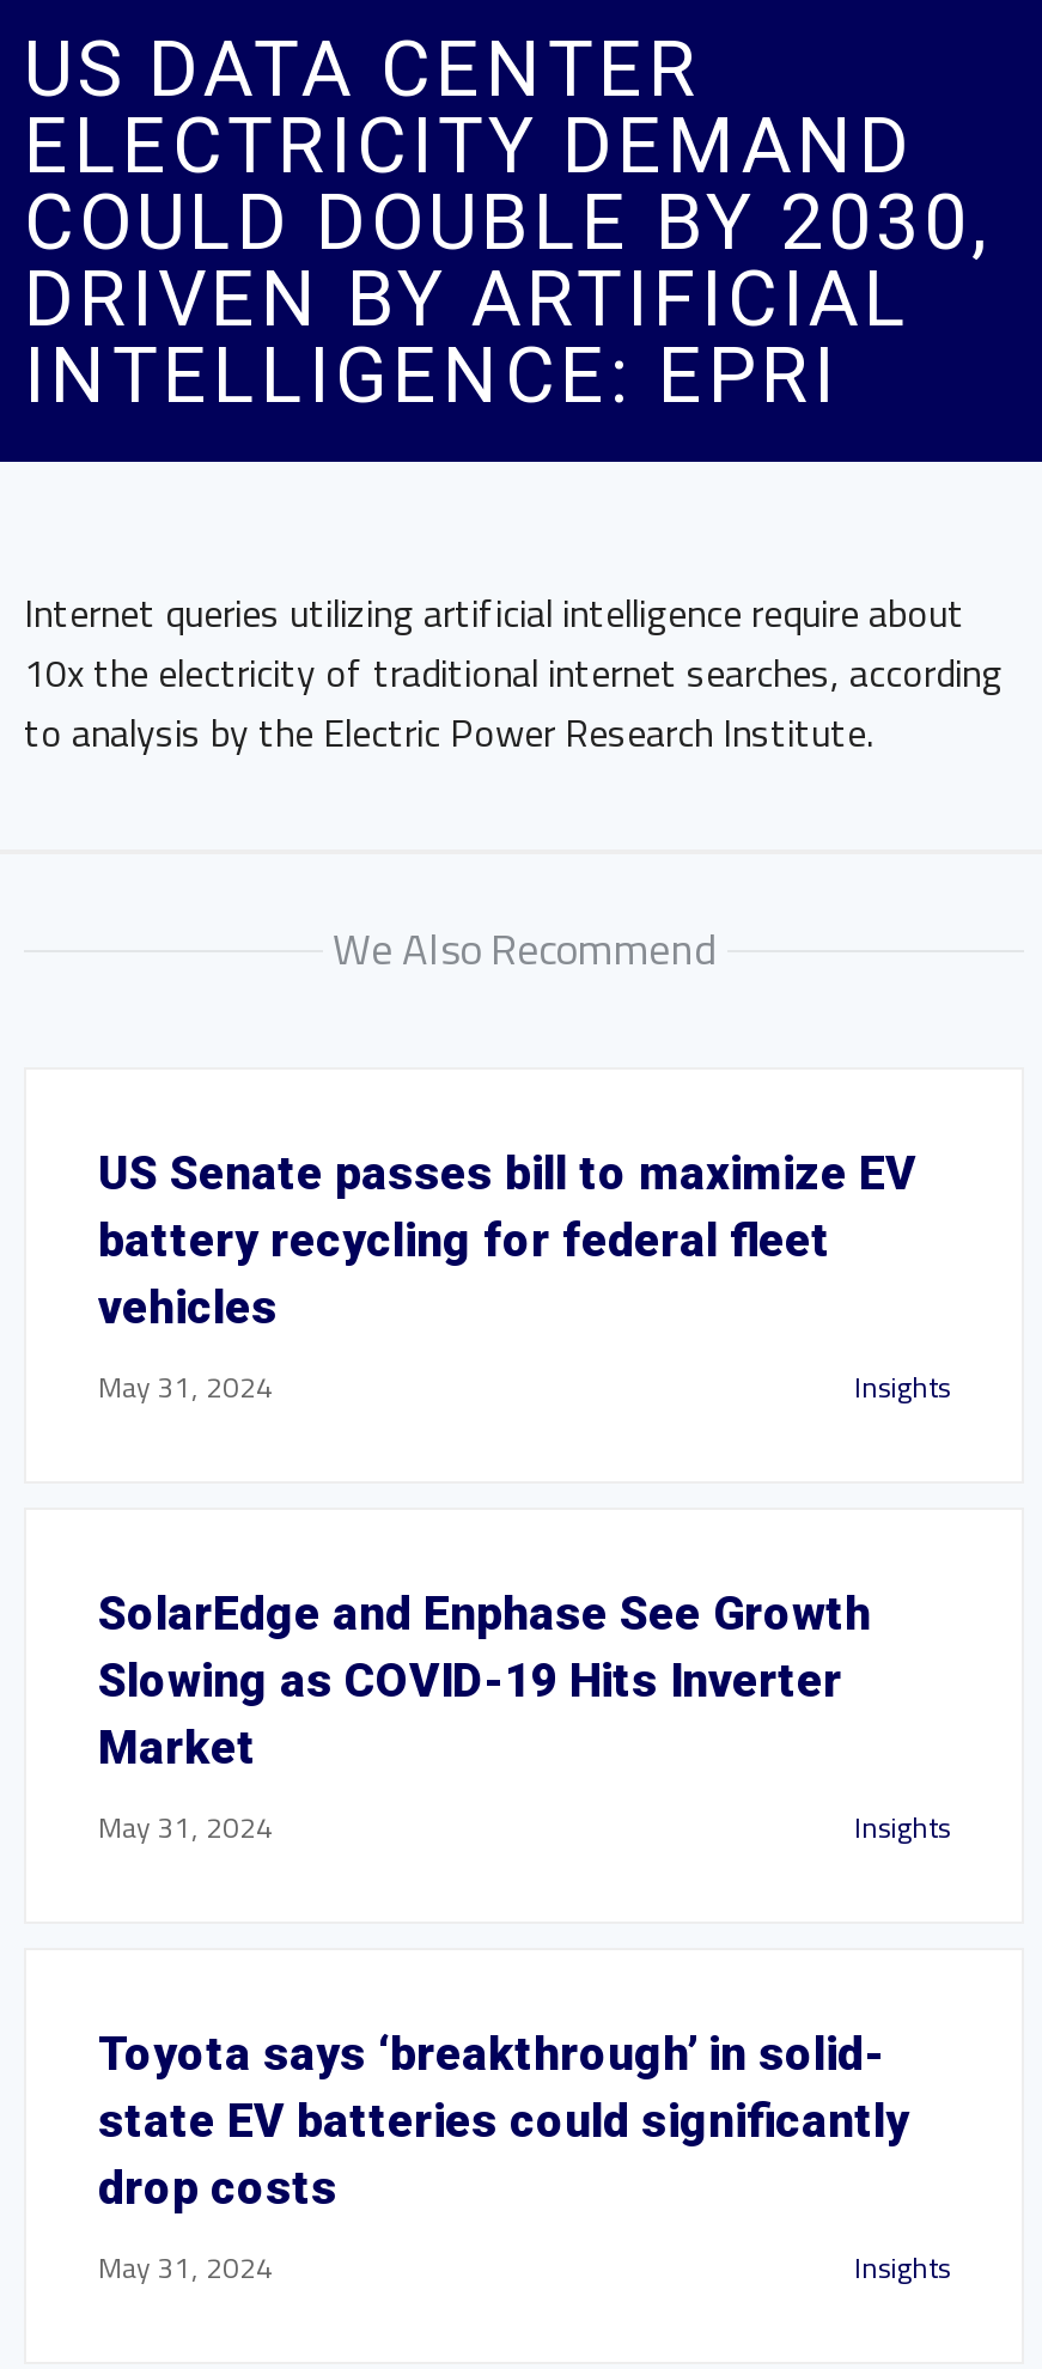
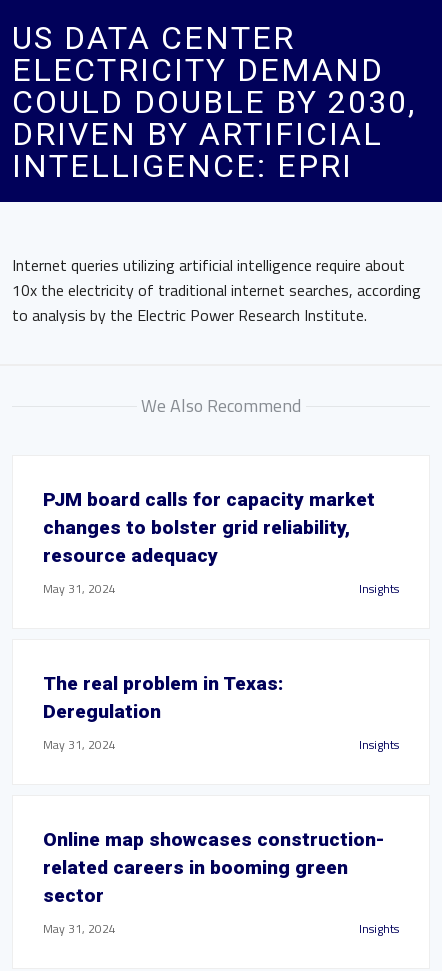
[98,1146,916,1335] US Senate passes bill to maximize EV | battery recycling for federal fleet | vehicles -> [43,488,375,567] PJM board calls for capacity market | changes to bolster grid reliability, | resource adequacy
[98,1587,871,1776] SolarEdge and Enphase See Growth | Slowing as COVID-19 Hits Inverter | Market -> [43,672,283,723] The real problem in Texas: | Deregulation
[98,2027,909,2216] Toyota says ‘breakthrough’ in solid- | state EV batteries could significantly | drop costs -> [43,828,385,907] Online map showcases construction- | related careers in booming green | sector

